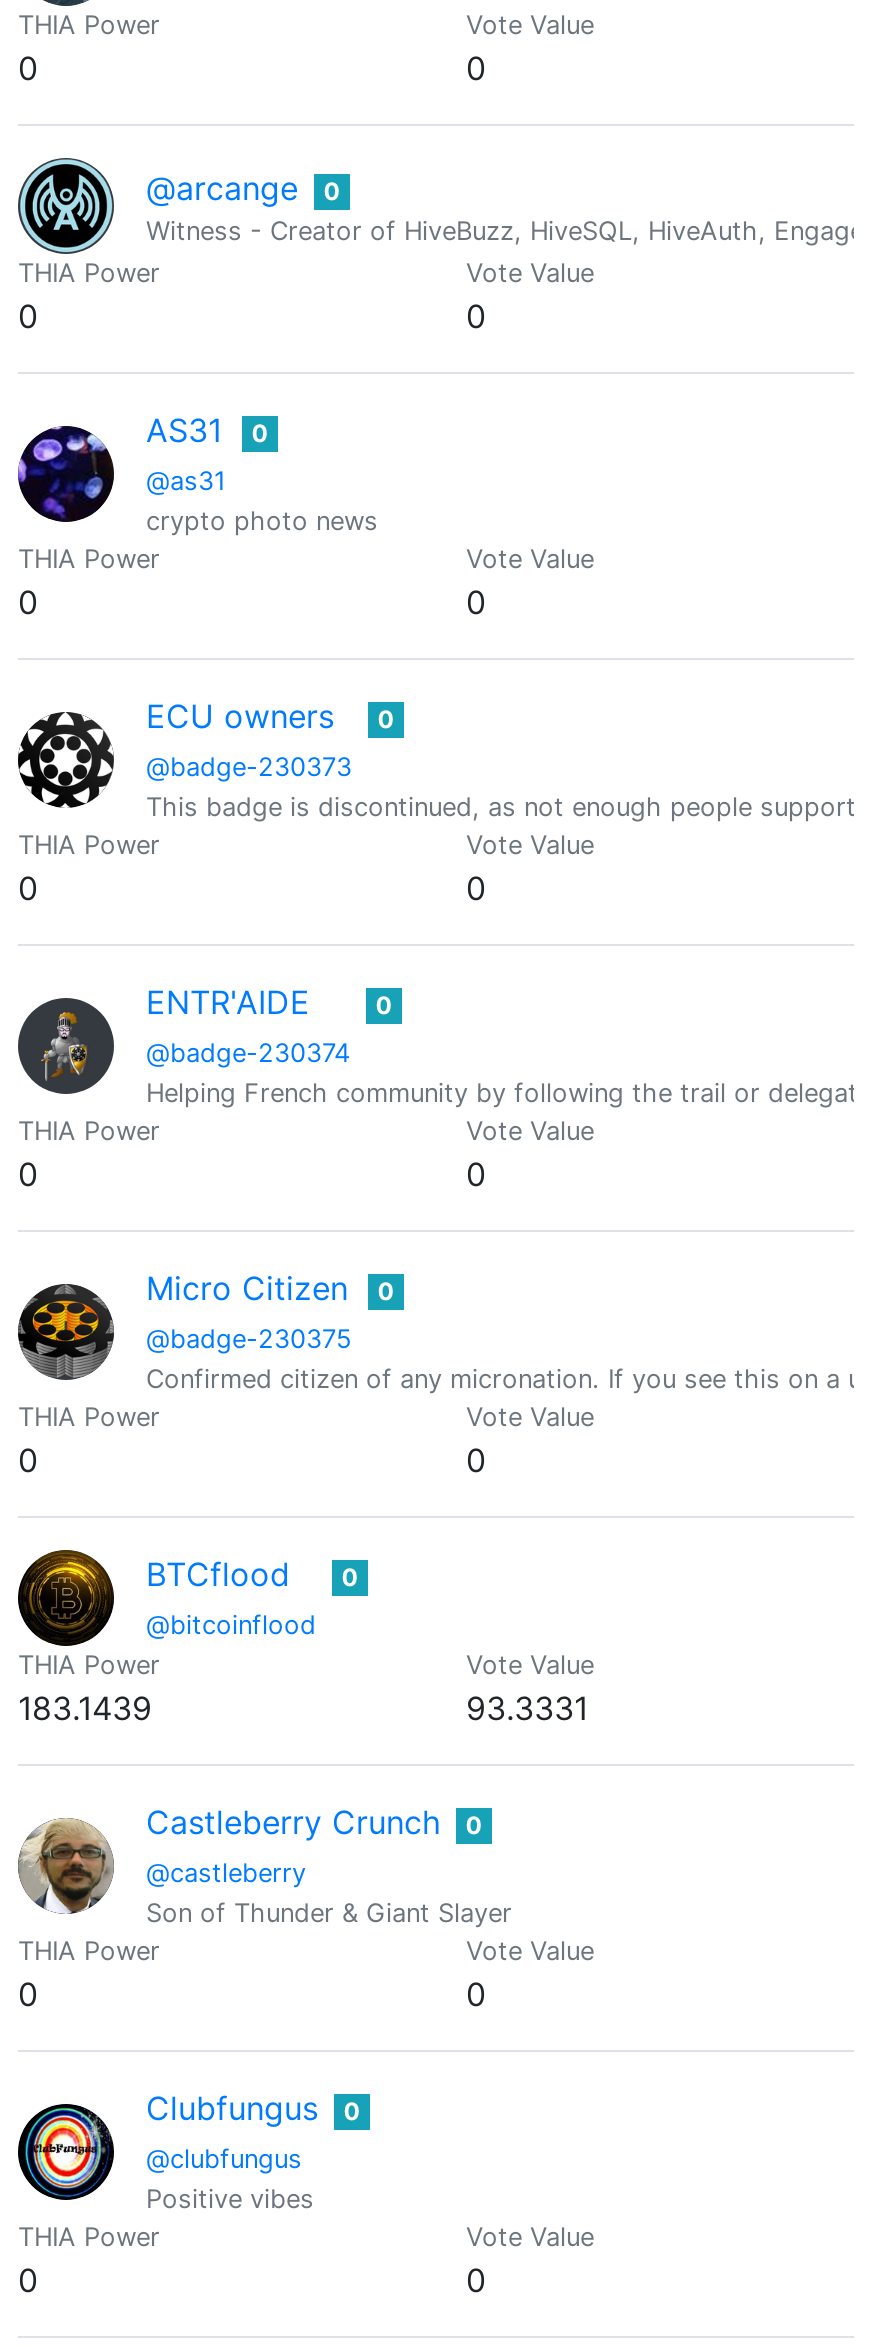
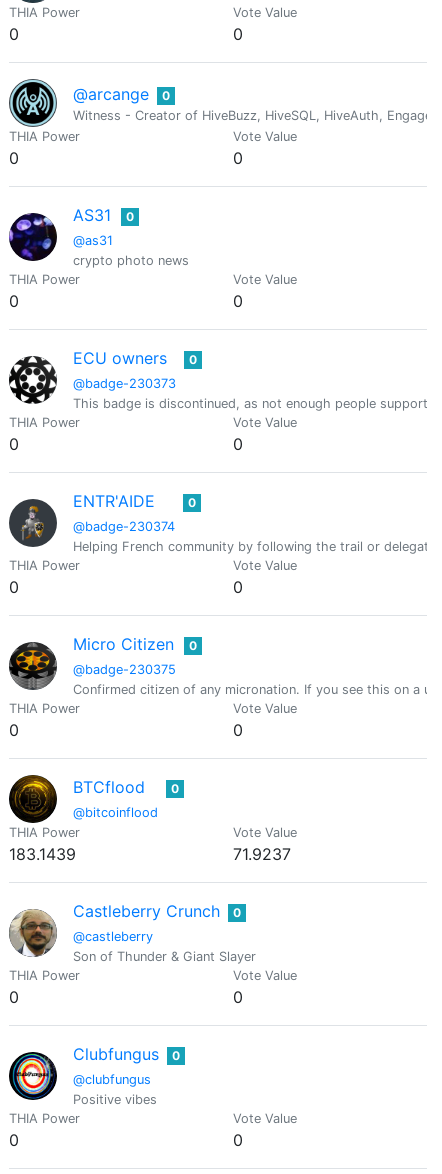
[466,1688,588,1728] 93.3331 -> [233,844,291,864] 71.9237

